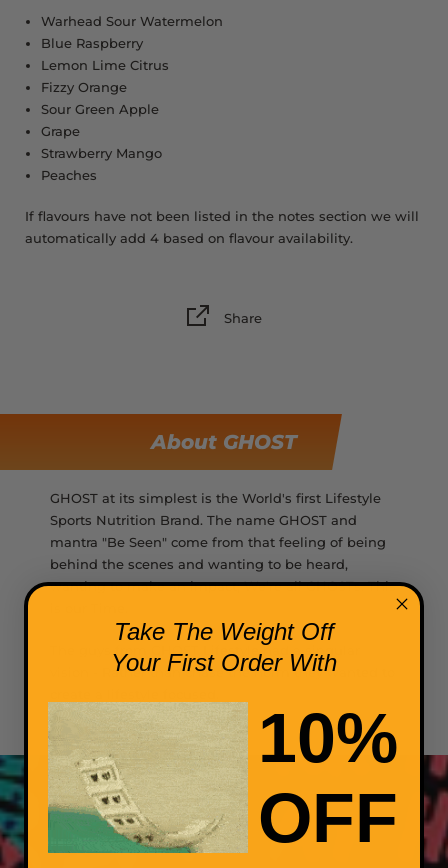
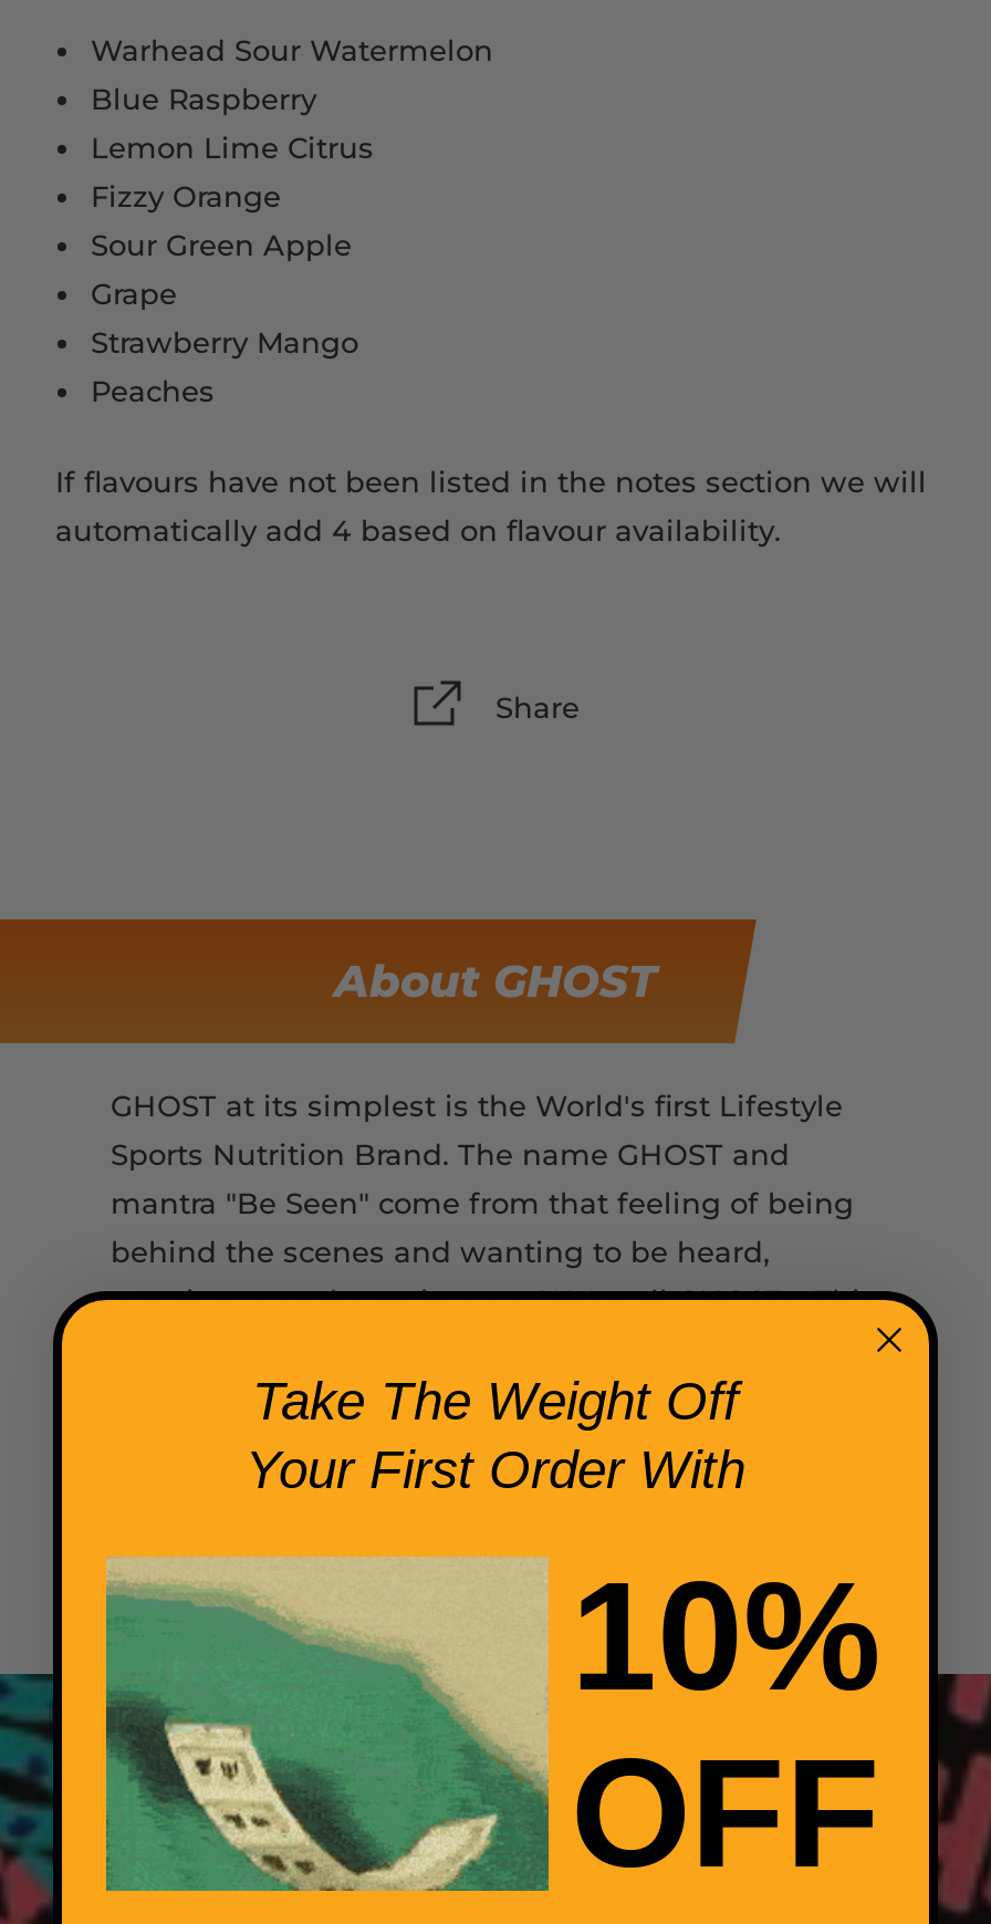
[47,714,249,854] [image] -> [104,1581,551,1893] [image]

